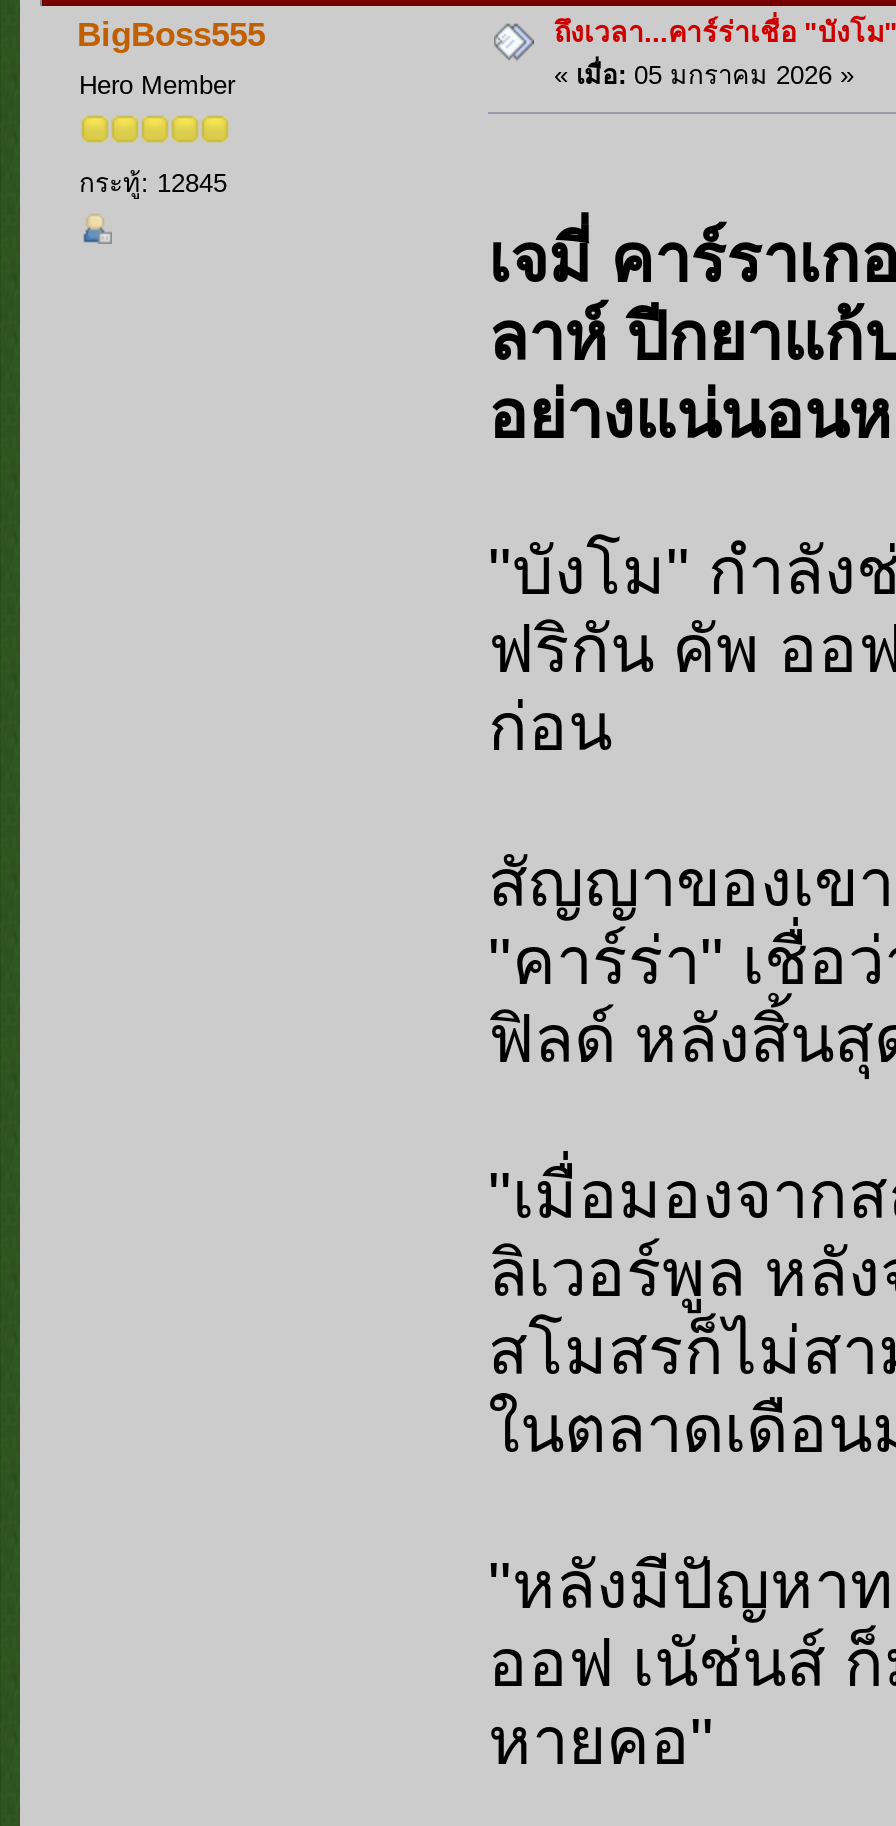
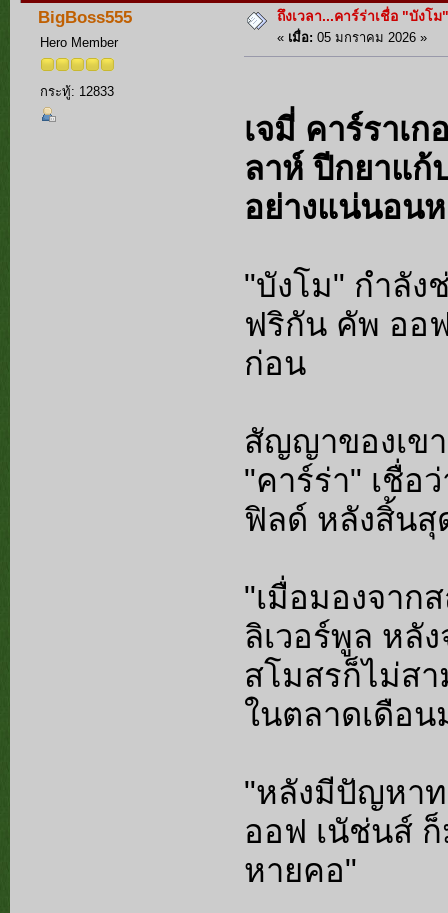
[79,168,227,198] กระทู้: 12845 -> [39,84,113,99] กระทู้: 12833

